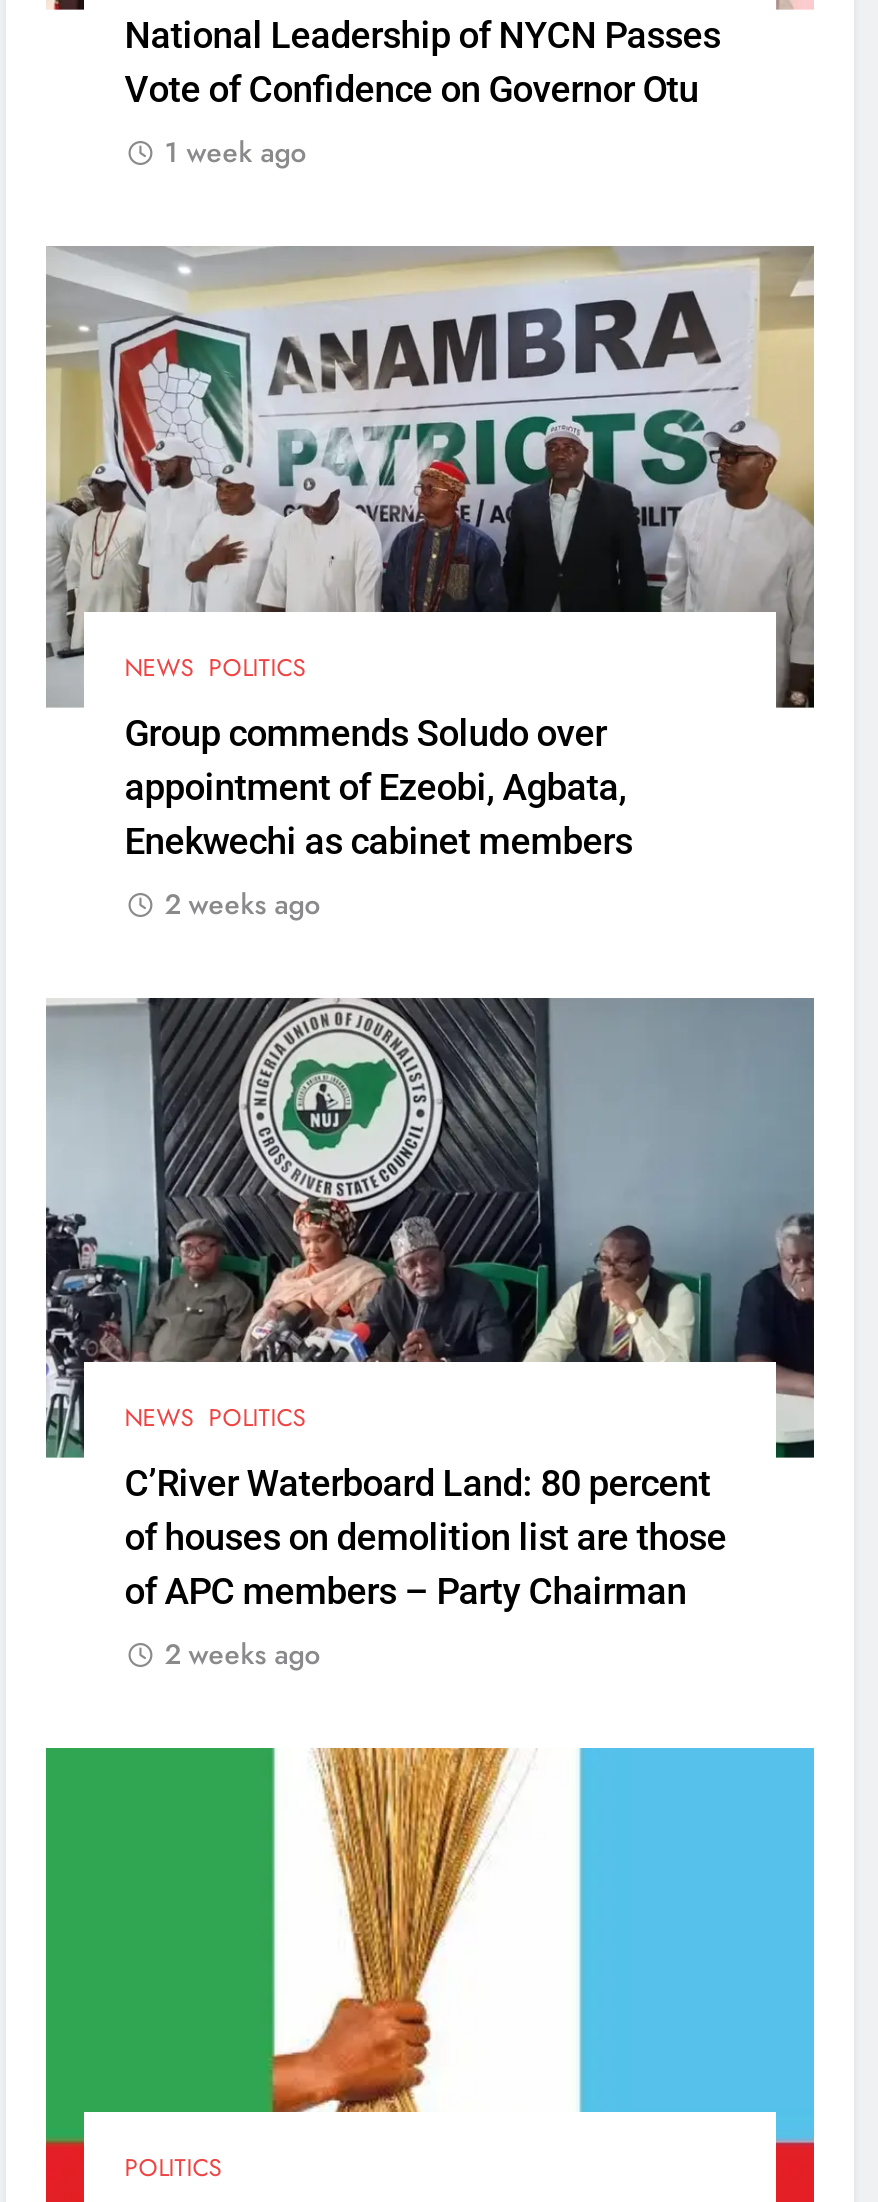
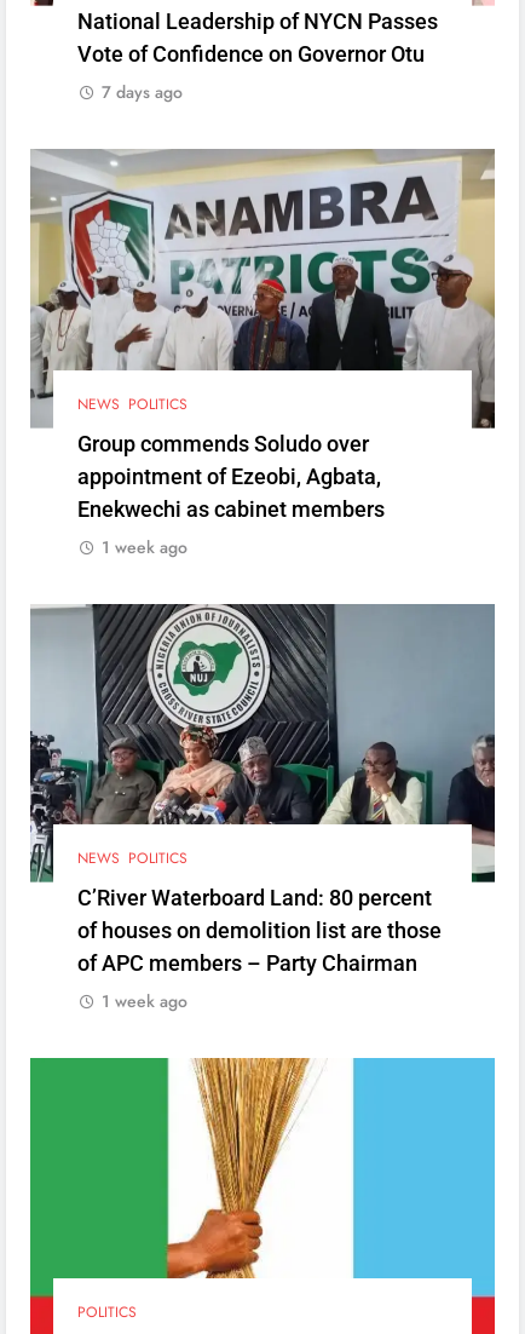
[164,133,306,173] 1 week ago -> [102,80,183,104] 7 days ago
[164,883,320,923] 2 weeks ago -> [102,535,188,559] 1 week ago
[164,1634,320,1674] 2 weeks ago -> [102,989,188,1013] 1 week ago

